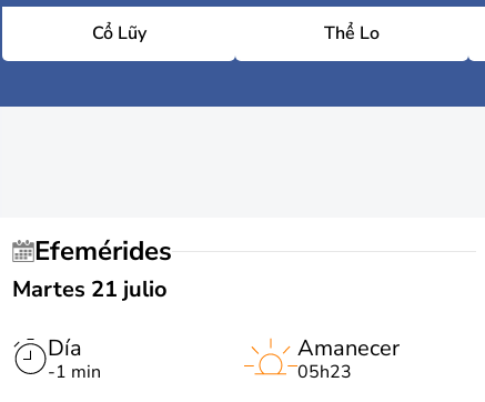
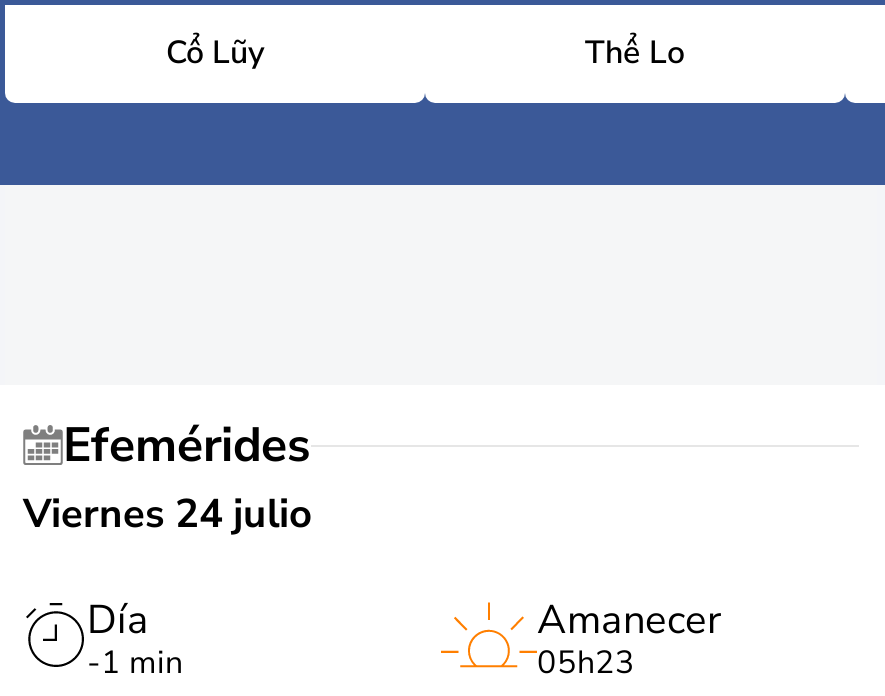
[12,274,168,304] Martes 21 julio -> [23,487,313,541] Viernes 24 julio

